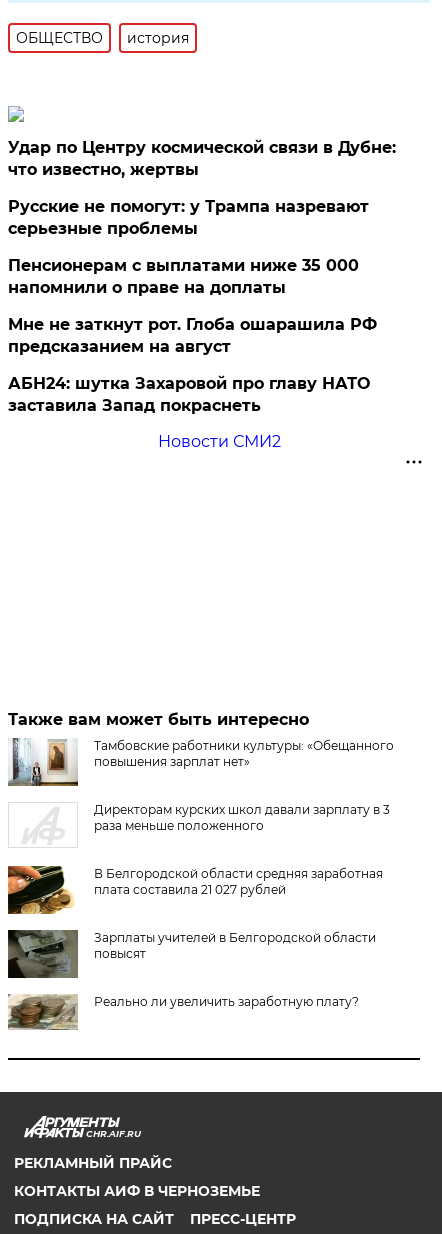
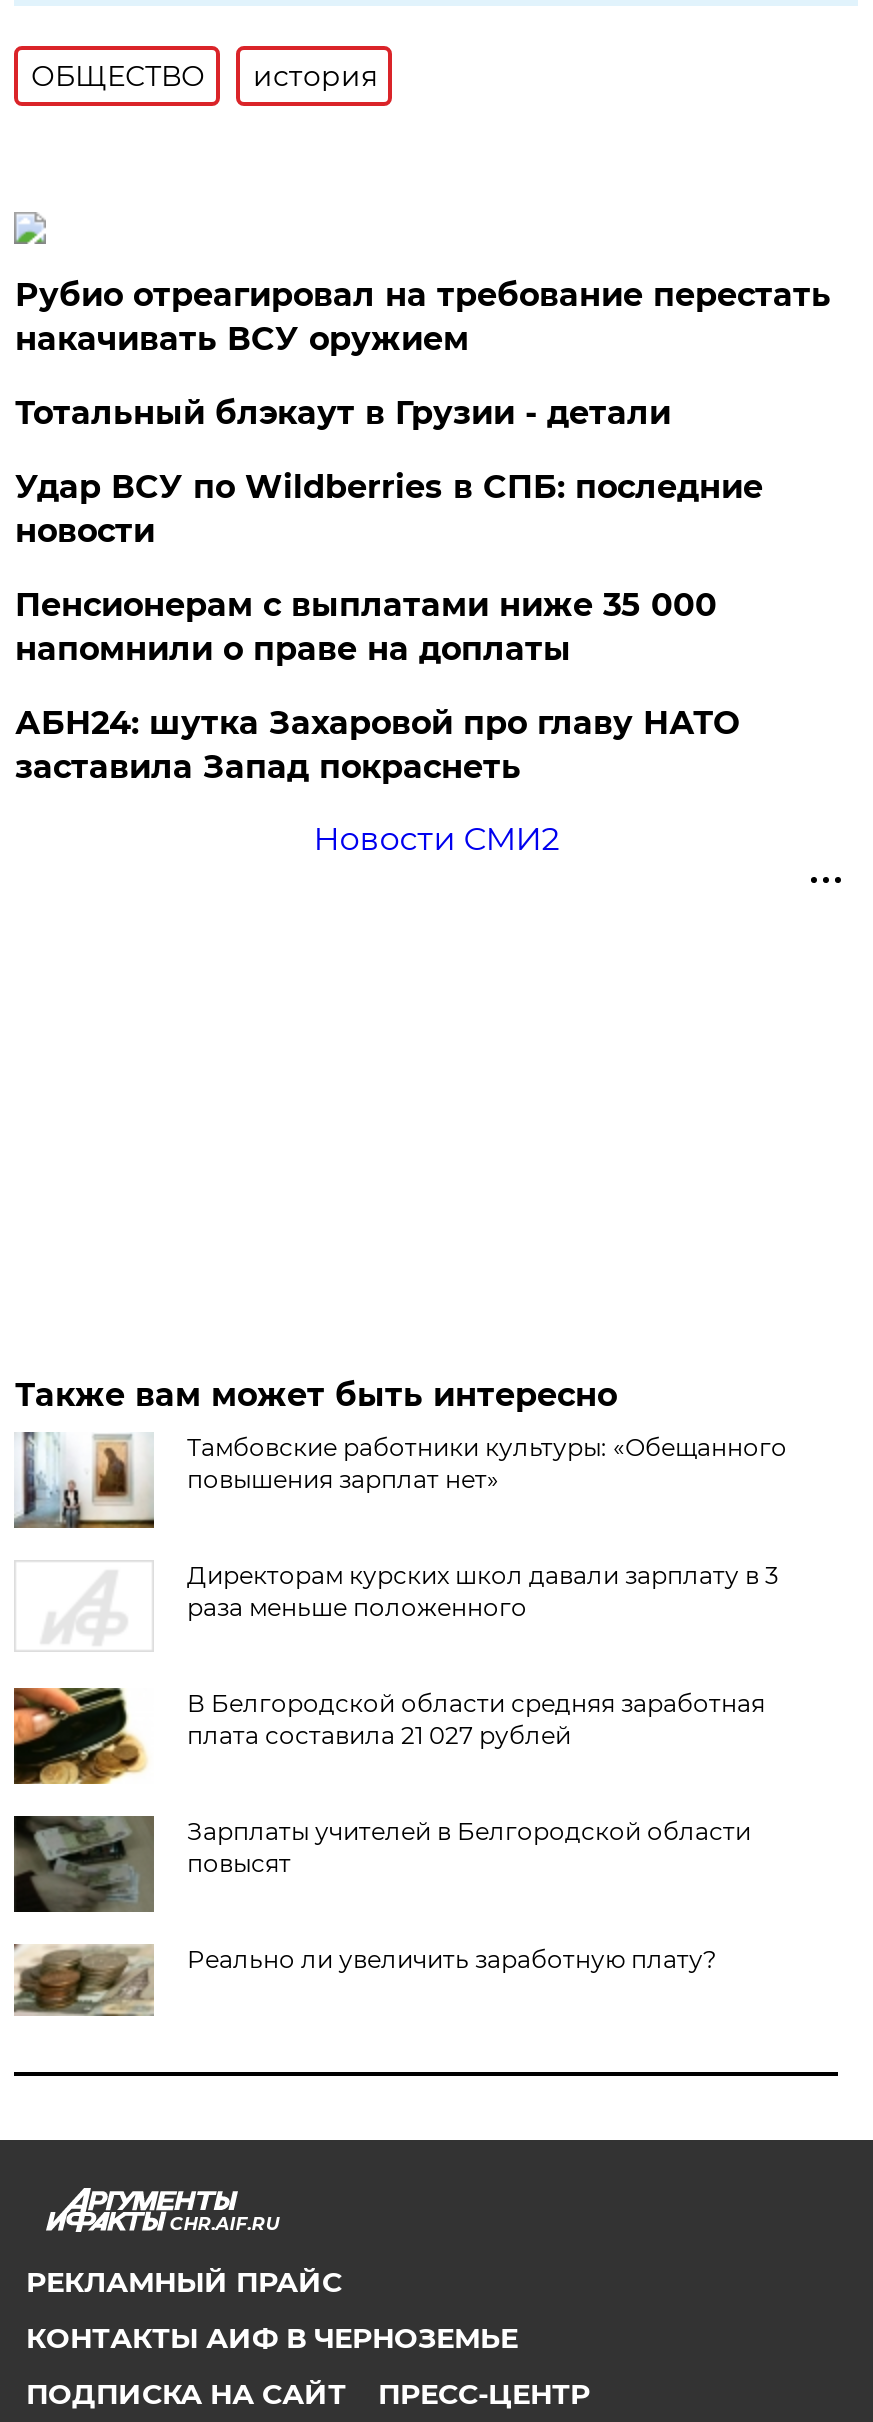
[8,138,396,238] Удар по Центру космической связи в Дубне: | что известно, жертвы | Русские не помогут: у Трампа назревают | серьезные проблемы -> [15,277,831,551] Рубио отреагировал на требование перестать | накачивать ВСУ оружием | Тотальный блэкаут в Грузии - детали | Удар ВСУ по Wildberries в СПБ: последние | новости
moved [8,256,359,297] -> [15,587,717,669]: Пенсионерам с выплатами ниже 35 000 | напомнили о праве на доплаты
[8,315,377,356] Мне не заткнут рот. Глоба ошарашила РФ | предсказанием на август -> none

